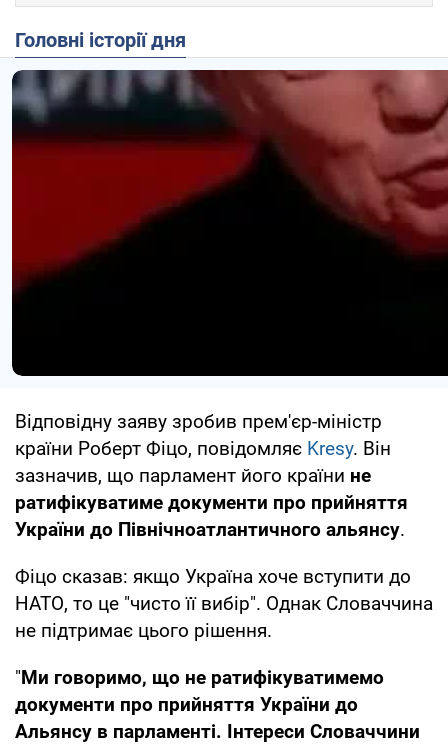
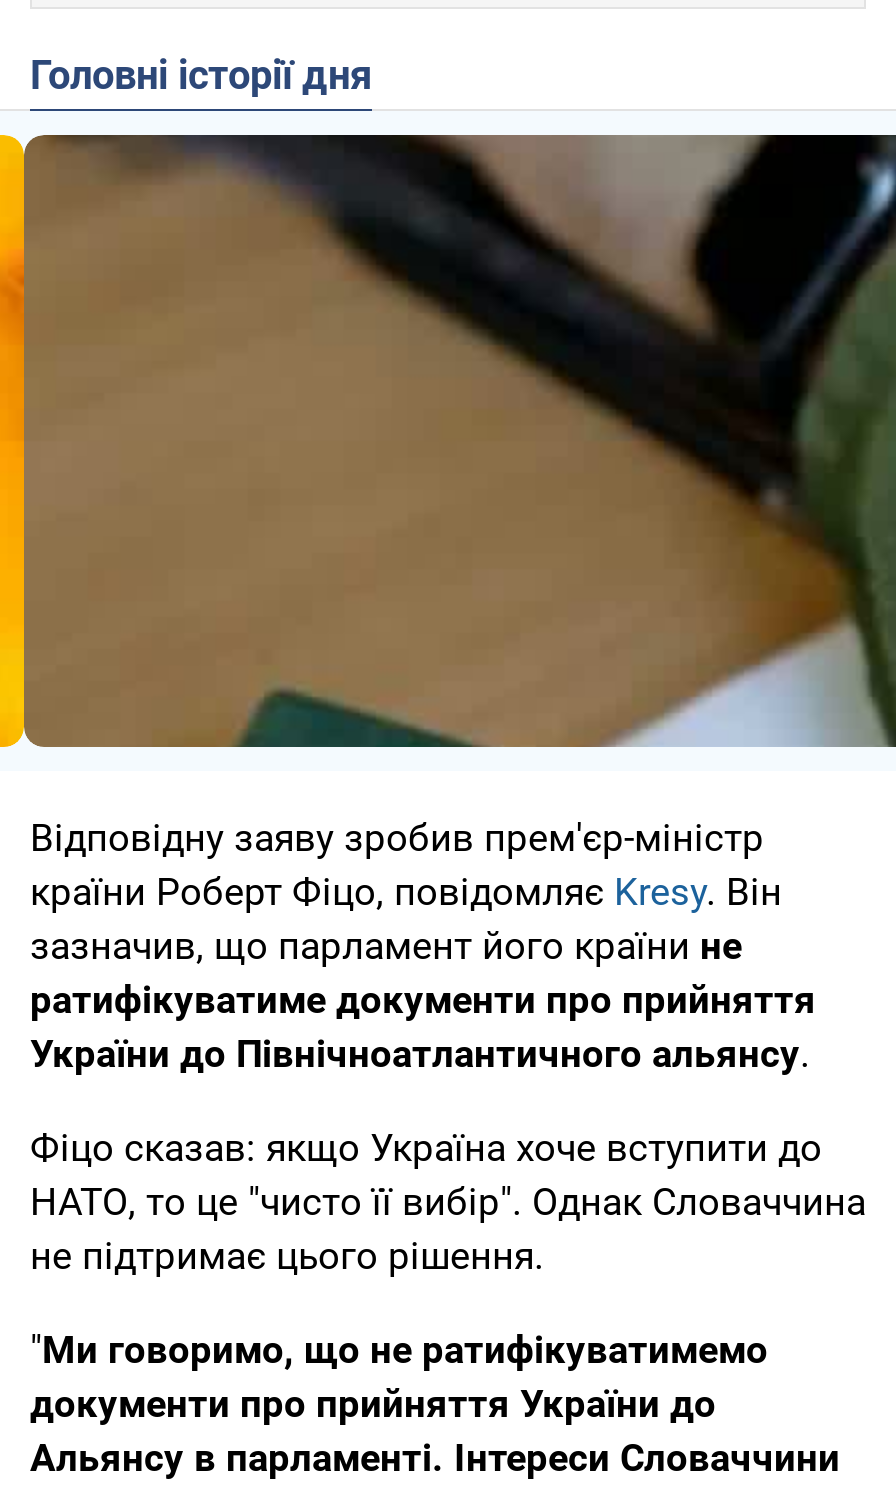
[3,69,445,377] [image] -> [6,133,890,749] [image]

